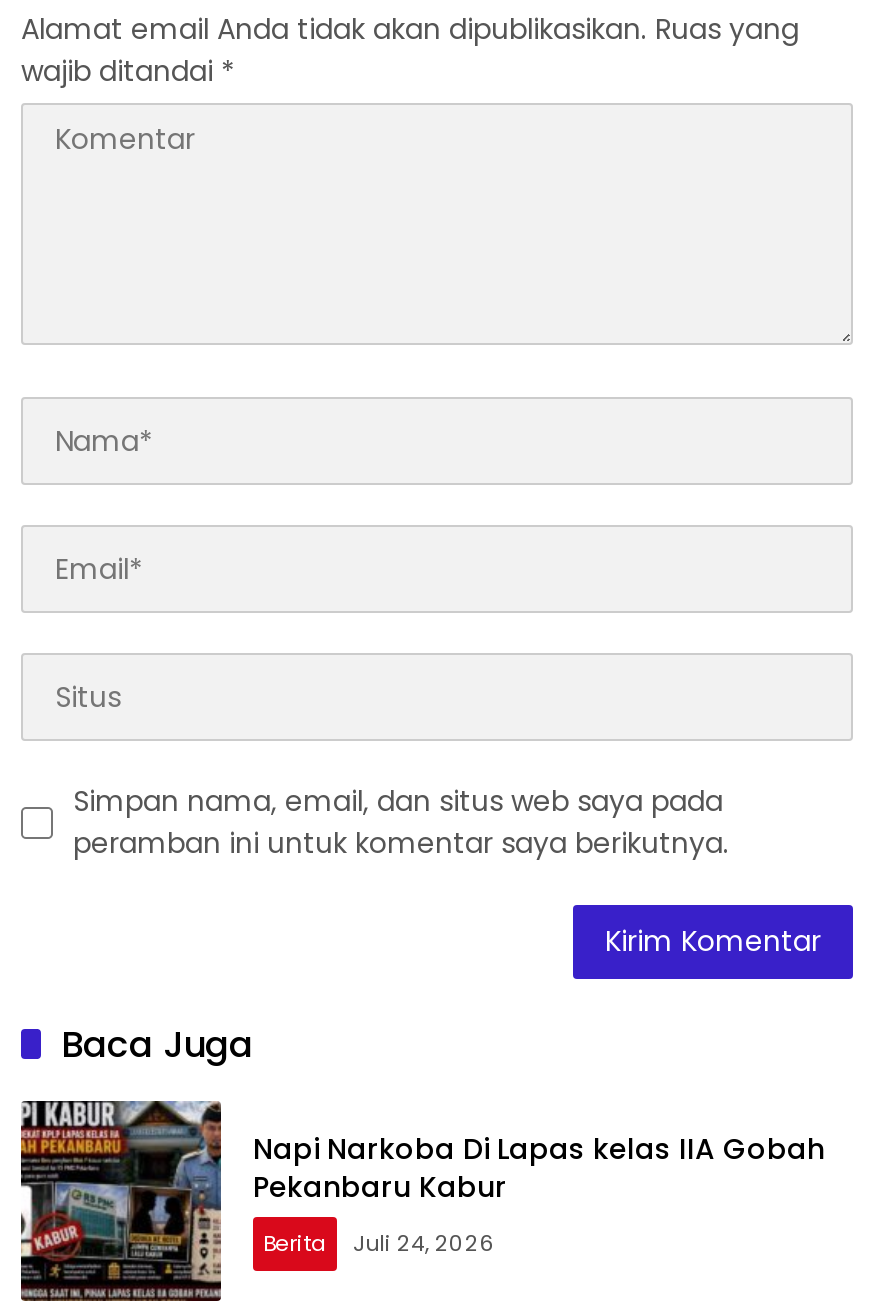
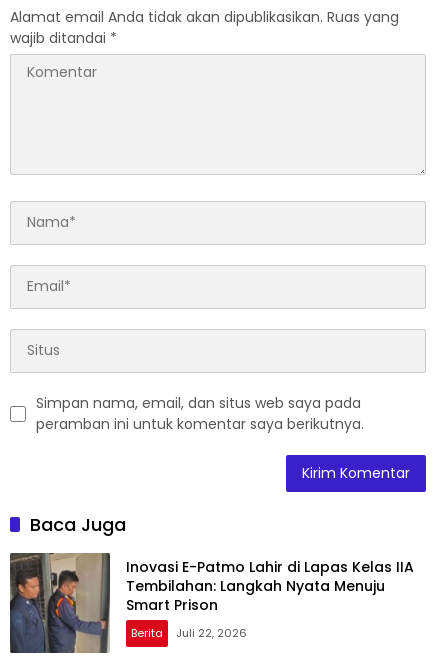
[19,1101,825,1305] [image] | Napi Narkoba Di Lapas kelas IIA Gobah | Pekanbaru Kabur -> [9,552,414,662] [image] | Inovasi E-Patmo Lahir di Lapas Kelas IIA | Tembilahan: Langkah Nyata Menuju | Smart Prison
[263,1228,495,1260] Berita Juli 24, 2026 -> [131,625,247,641] Berita Juli 22, 2026

